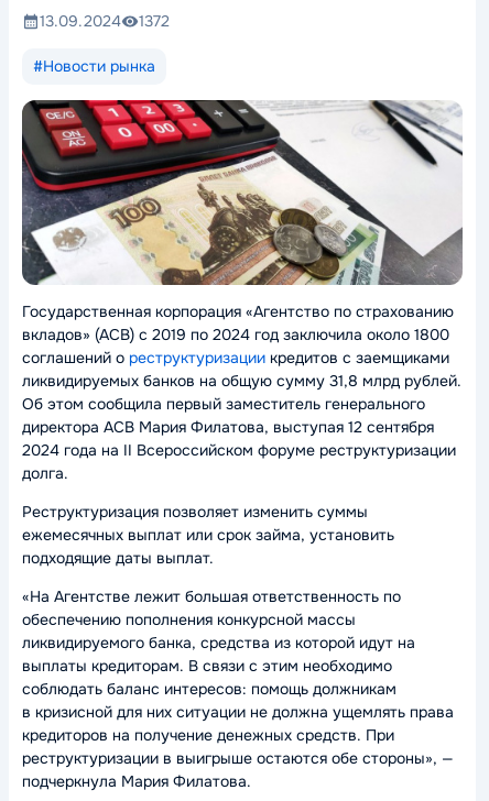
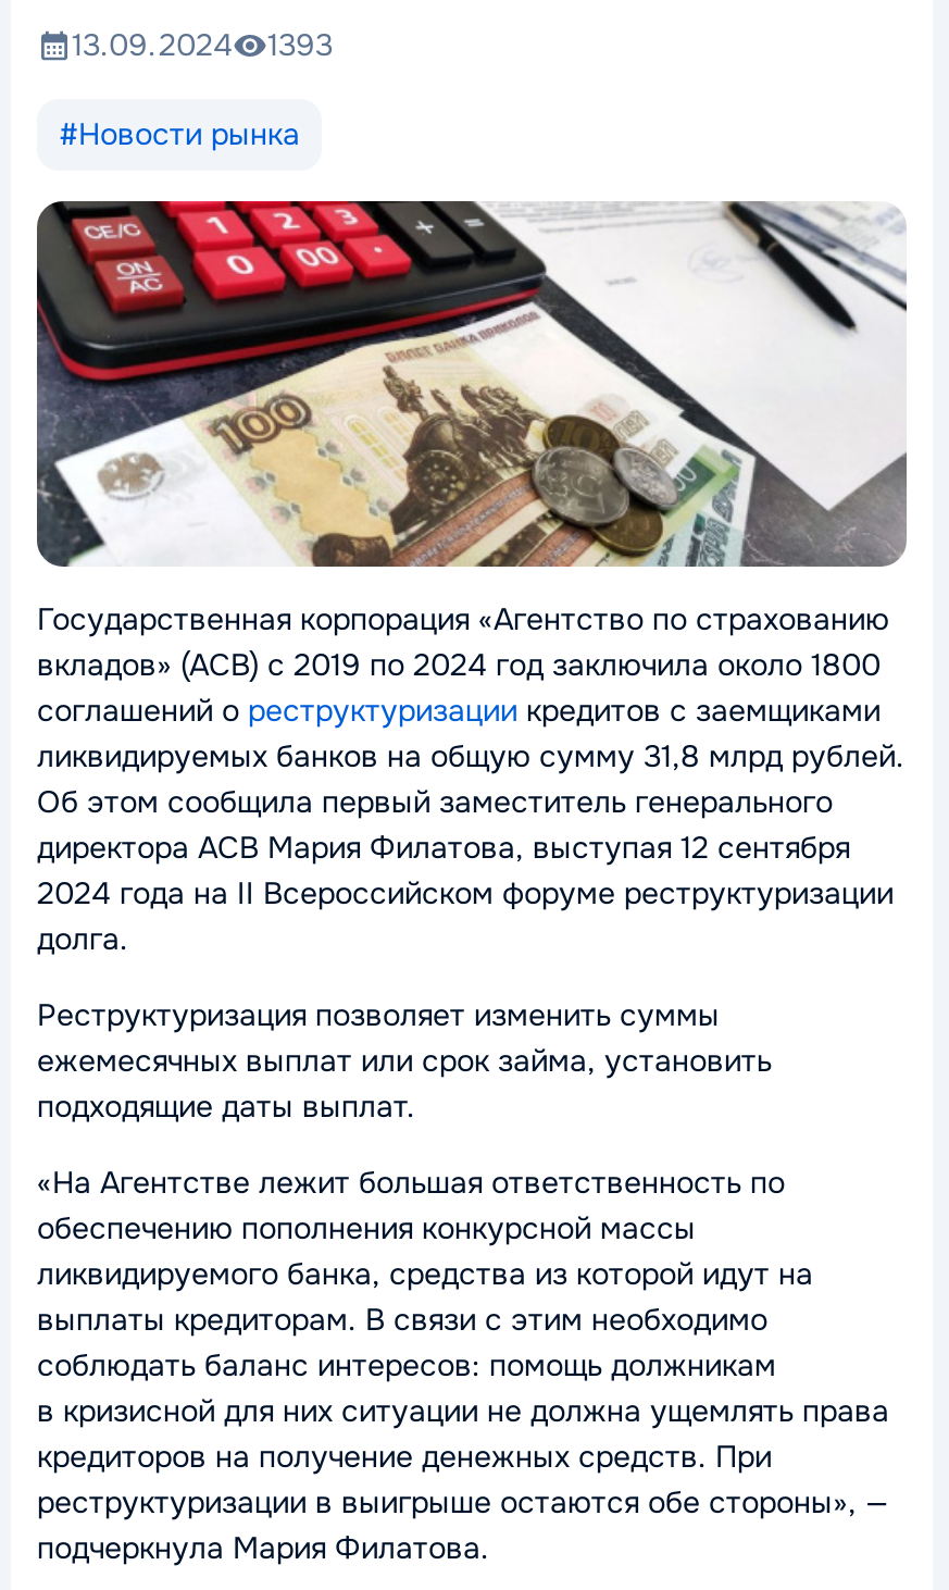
[40,11,170,31] 13.09.2024 1372 -> [72,25,333,64] 13.09.2024 1393

